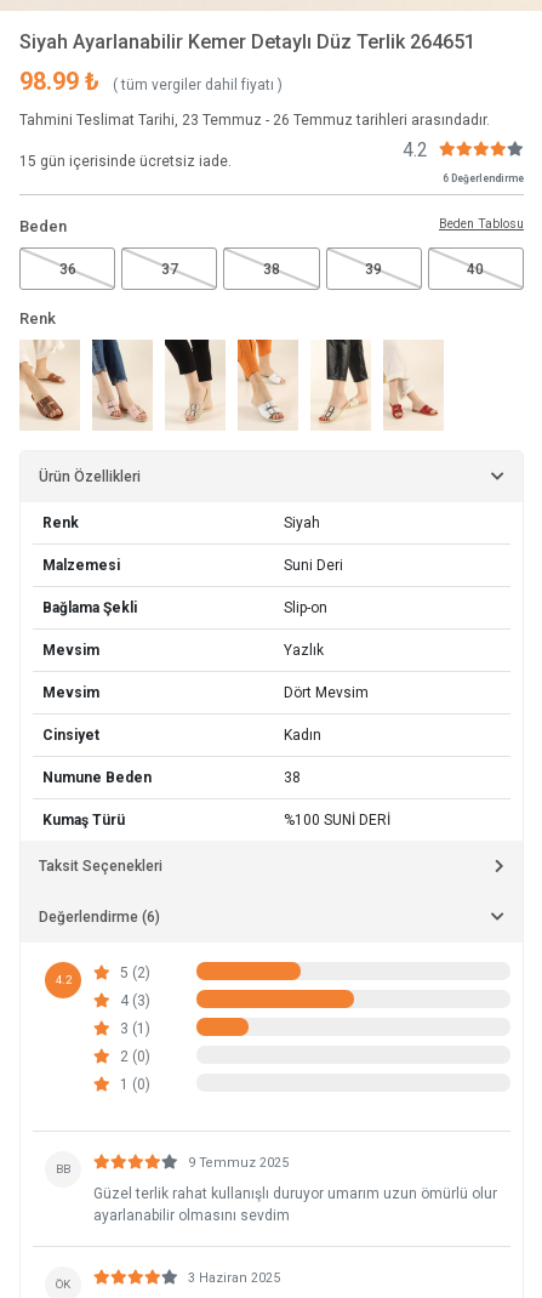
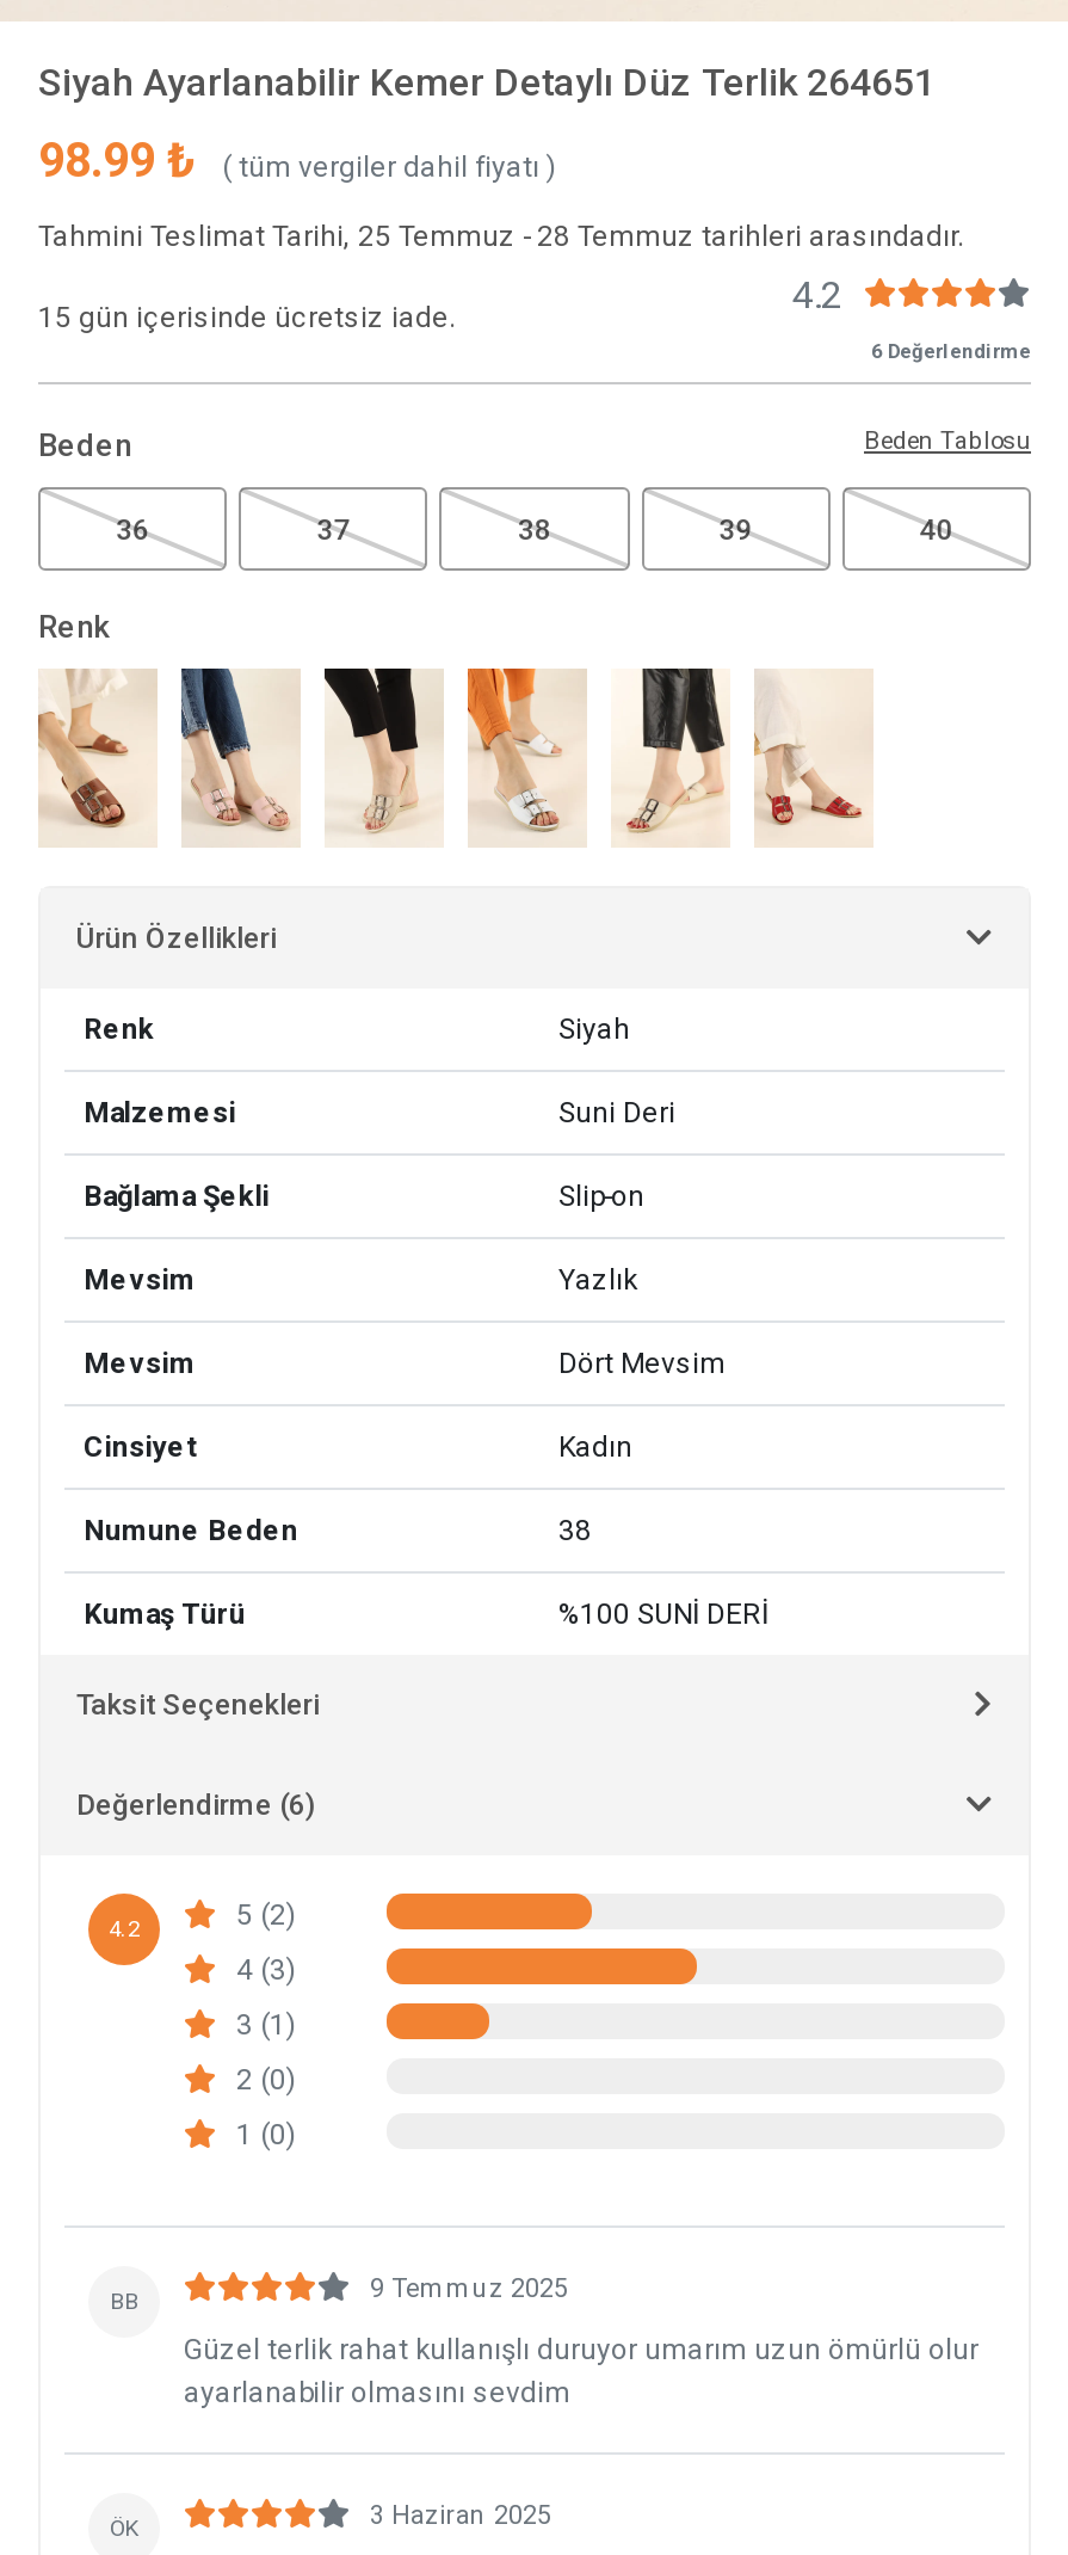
[19,112,490,129] Tahmini Teslimat Tarihi, 23 Temmuz - 26 Temmuz tarihleri arasındadır. -> [38,220,964,253] Tahmini Teslimat Tarihi, 25 Temmuz - 28 Temmuz tarihleri arasındadır.

